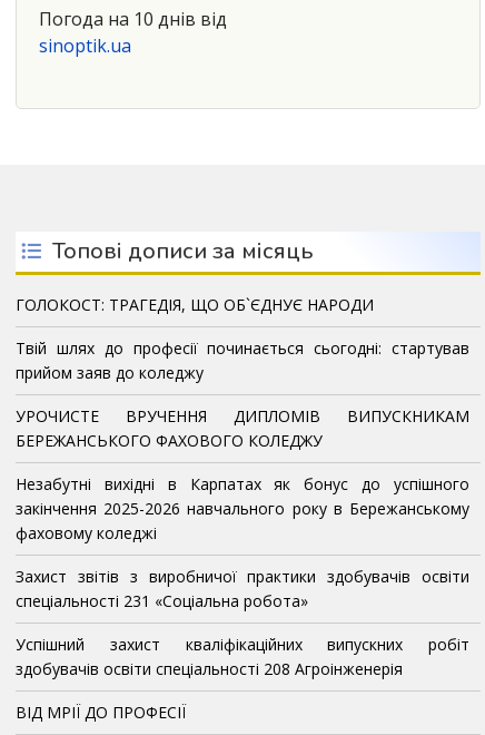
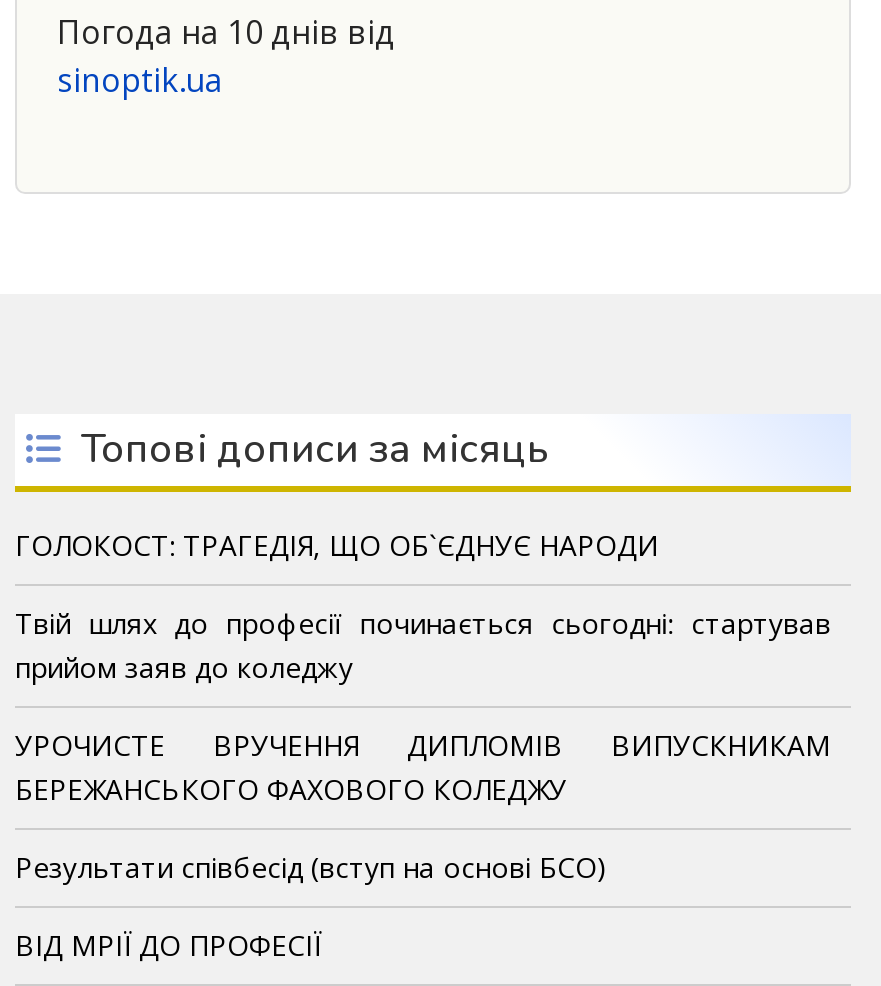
[16,473,469,679] Незабутні вихідні в Карпатах як бонус до успішного | закінчення 2025-2026 навчального року в Бережанському | фаховому коледжі | Захист звітів з виробничої практики здобувачів освіти | спеціальності 231 «Соціальна робота» | Успішний захист кваліфікаційних випускних робіт | здобувачів освіти спеціальності 208 Агроінженерія -> [15,848,607,886] Результати співбесід (вступ на основі БСО)

